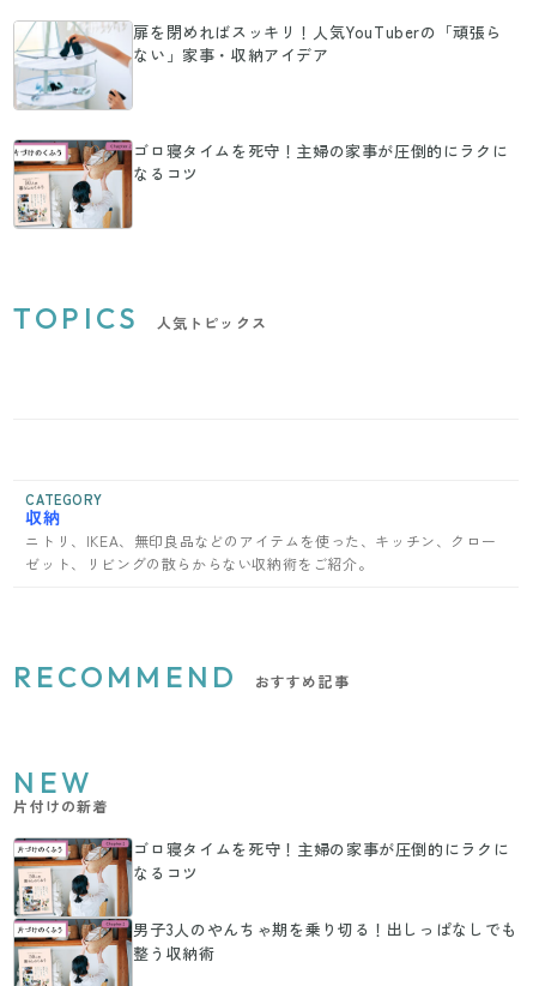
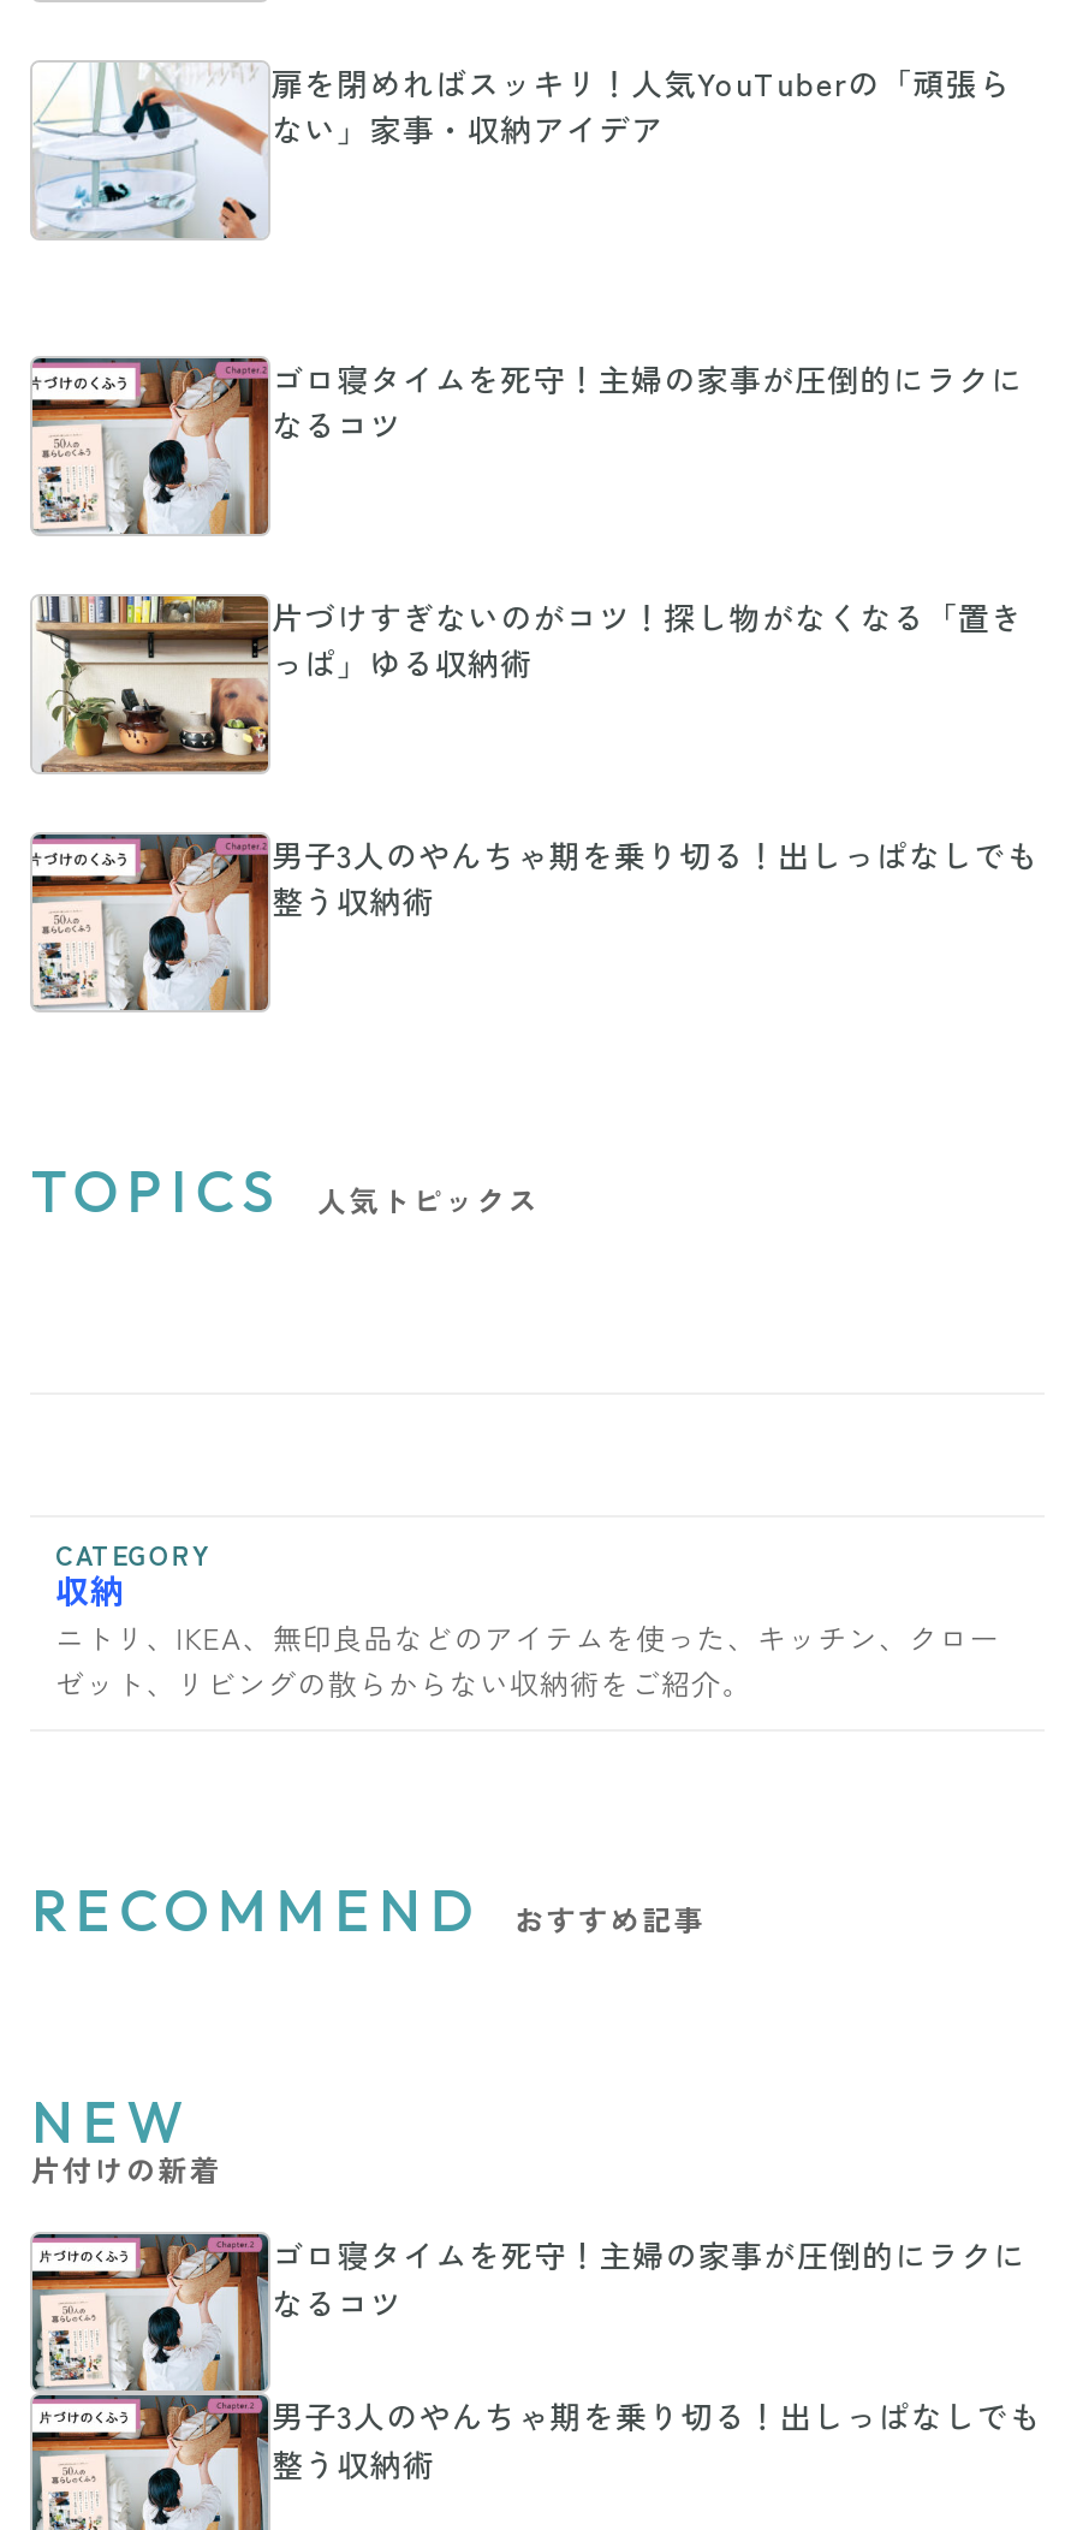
none -> [35,594,1023,774] [image] | 片づけすぎないのがコツ！探し物がなくなる「置き | っぱ」ゆる収納術
none -> [271,833,1039,924] 男子3人のやんちゃ期を乗り切る！出しっぱなしでも | 整う収納術

